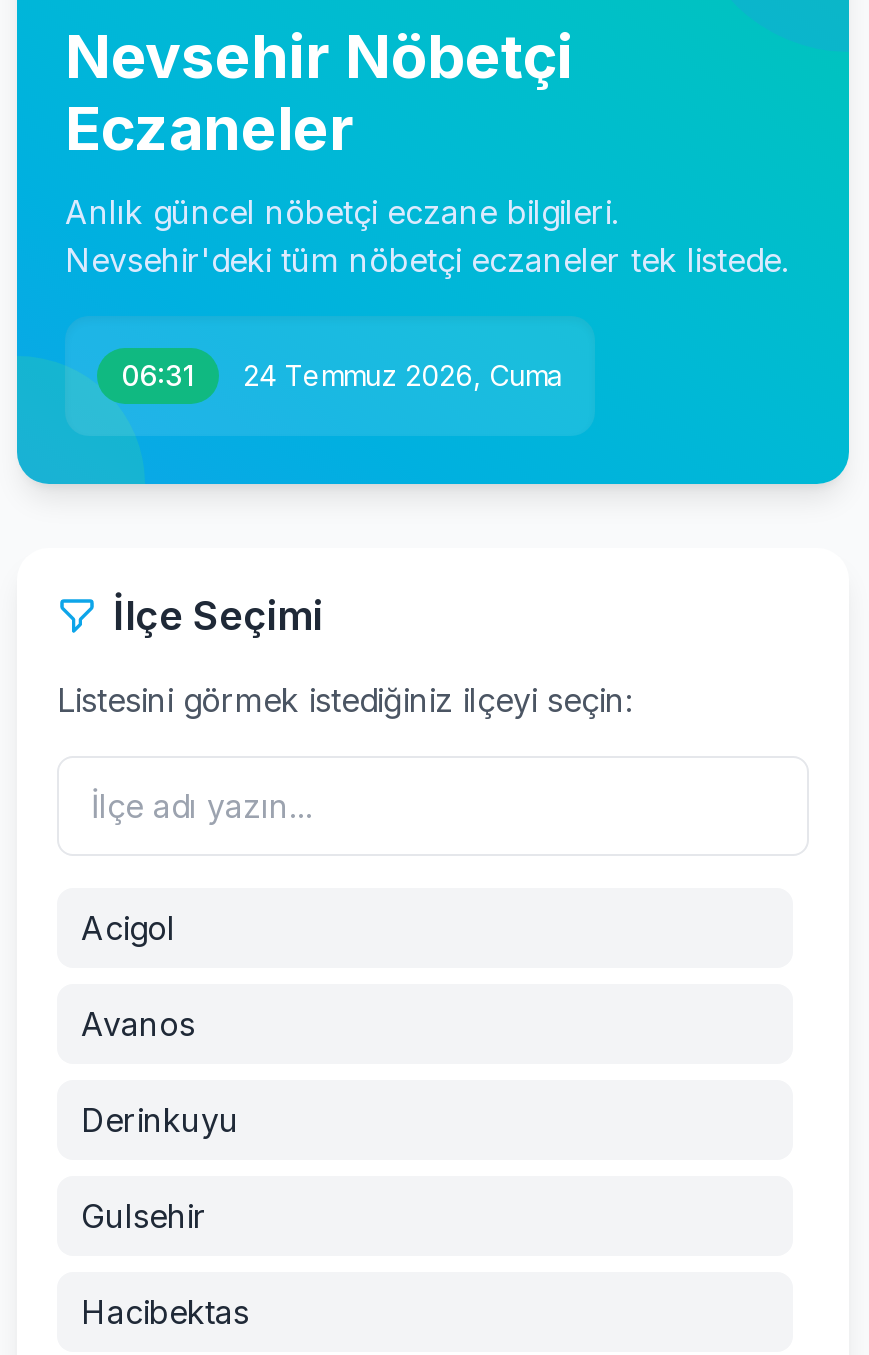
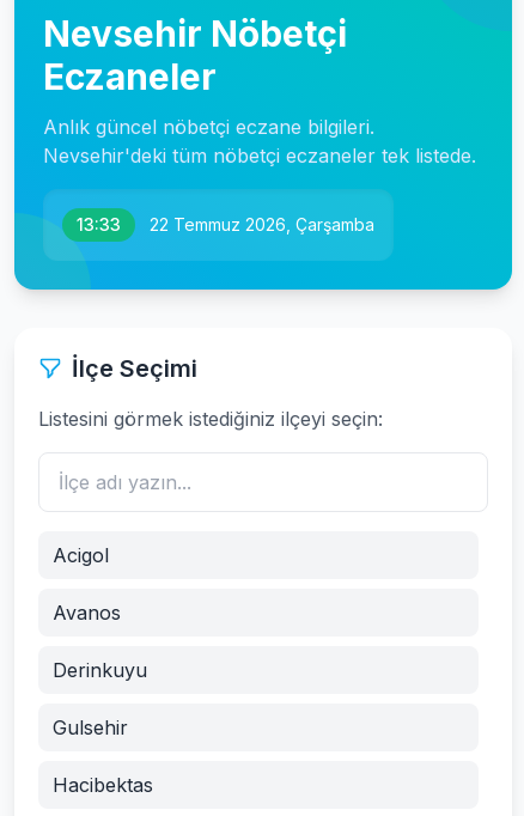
[121,358,195,392] 06:31 -> [77,214,121,235] 13:33
[243,358,563,392] 24 Temmuz 2026, Cuma -> [150,214,374,235] 22 Temmuz 2026, Çarşamba

